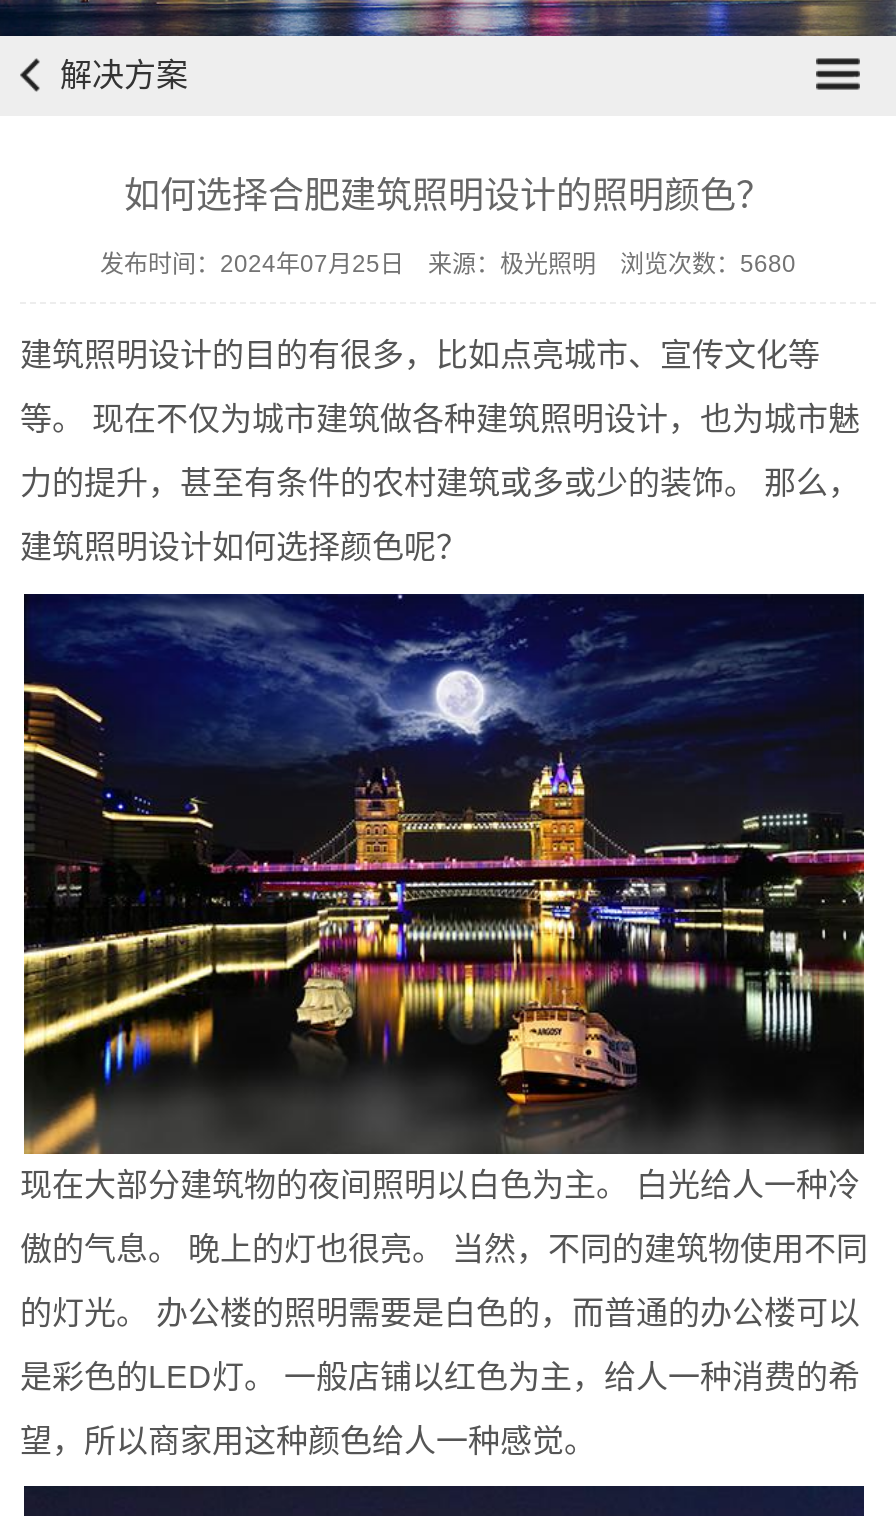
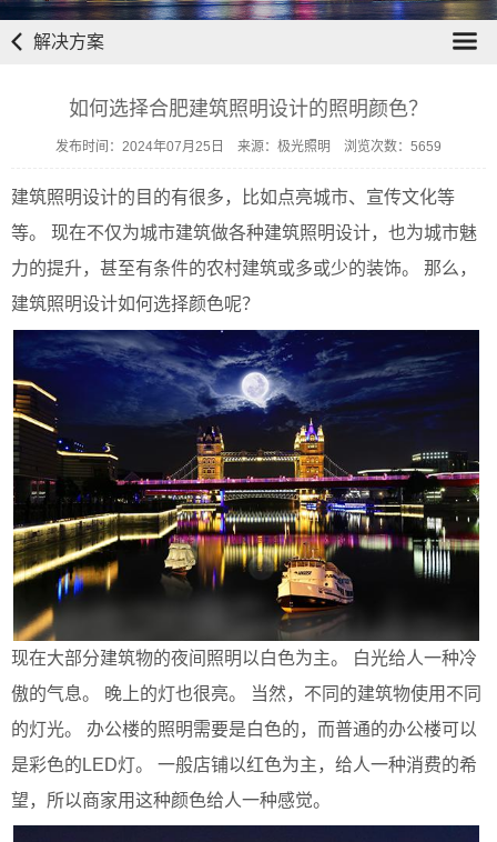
[100,250,796,278] 发布时间：2024年07月25日 来源：极光照明 浏览次数：5680 -> [55,139,442,154] 发布时间：2024年07月25日 来源：极光照明 浏览次数：5659

